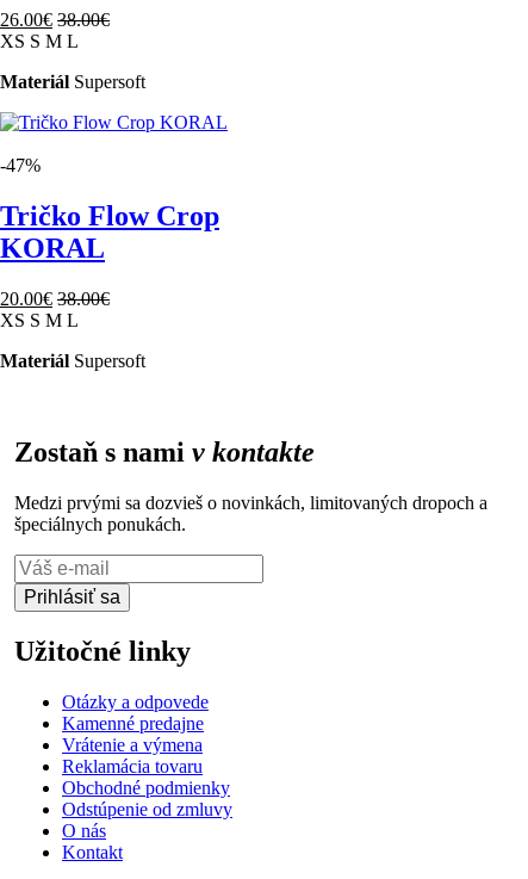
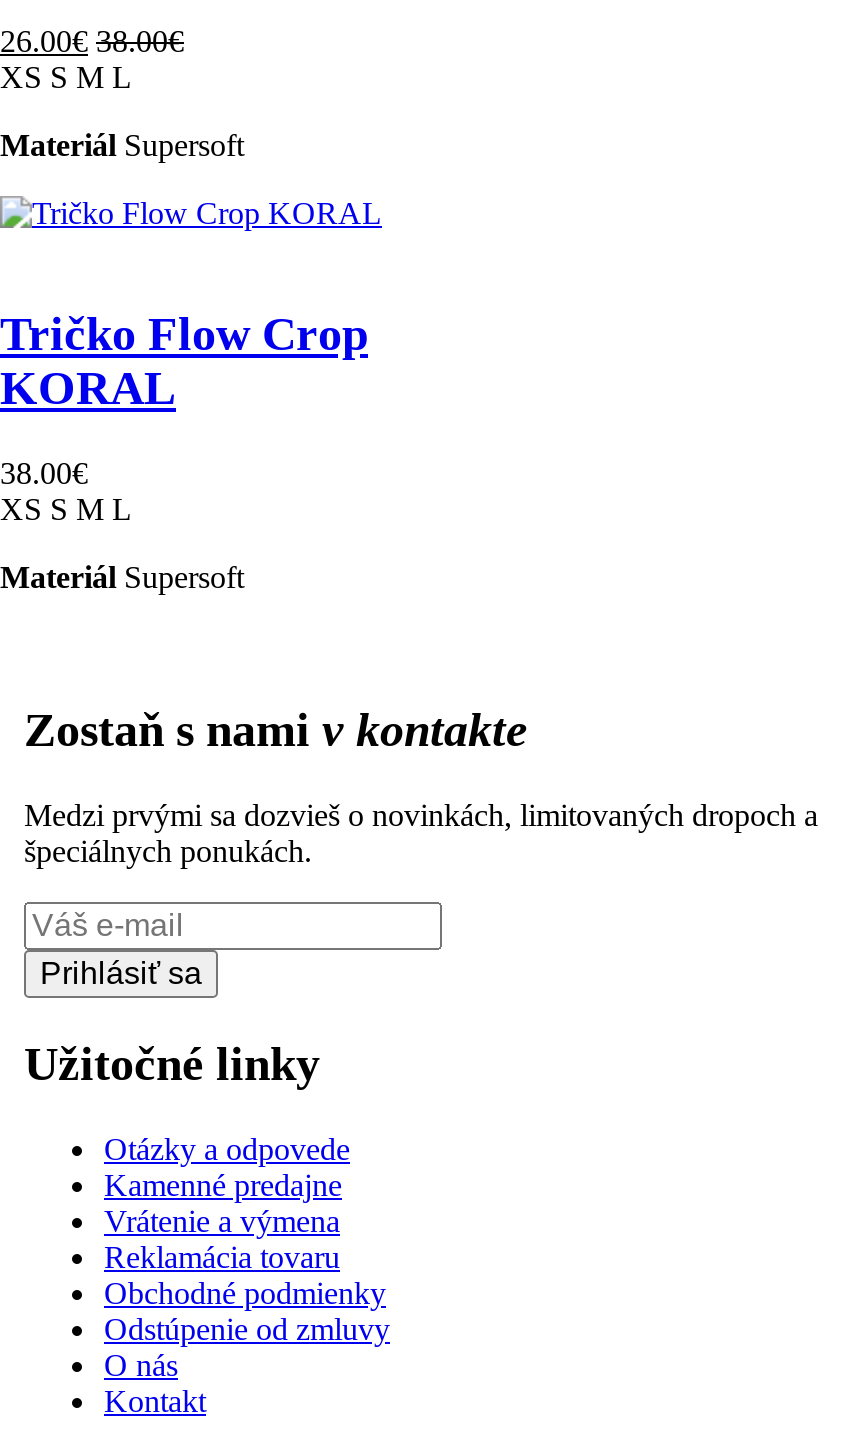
[0,155,41,175] -47% -> none
[0,289,110,309] 20.00€ 38.00€ -> [0,456,88,490] 38.00€

